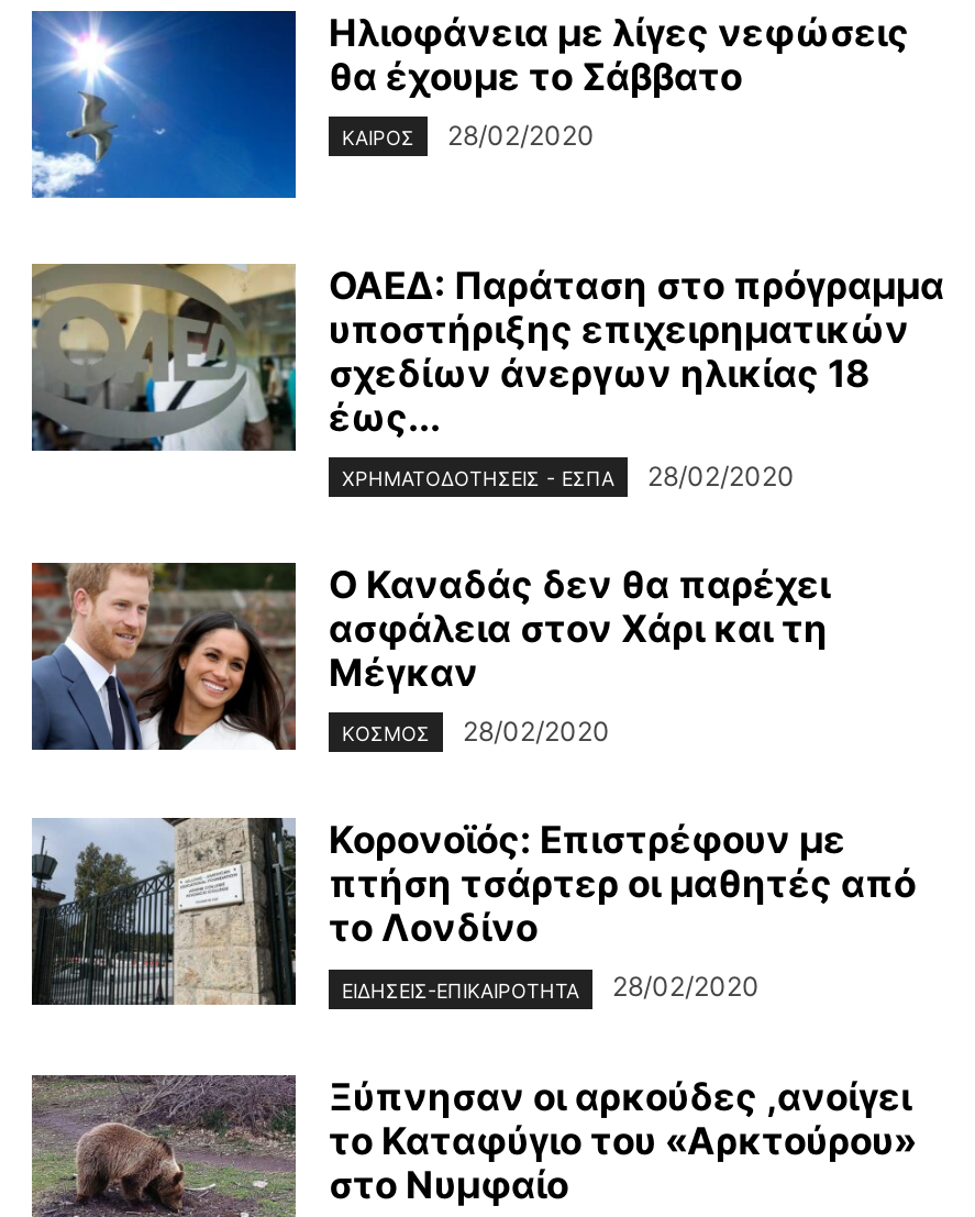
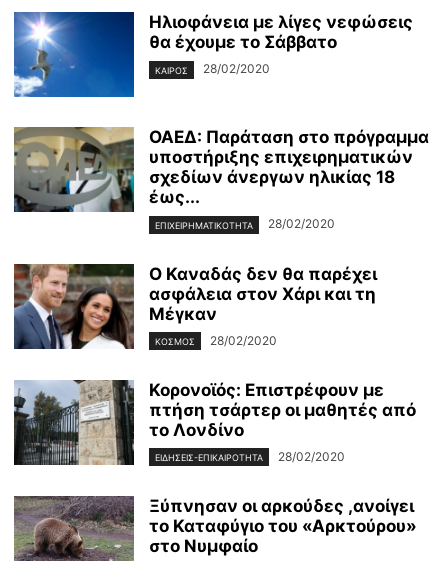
[342,466,614,490] ΧΡΗΜΑΤΟΔΟΤΉΣΕΙΣ - ΕΣΠΑ -> [155,219,253,230] ΕΠΙΧΕΙΡΗΜΑΤΙΚΌΤΗΤΑ

